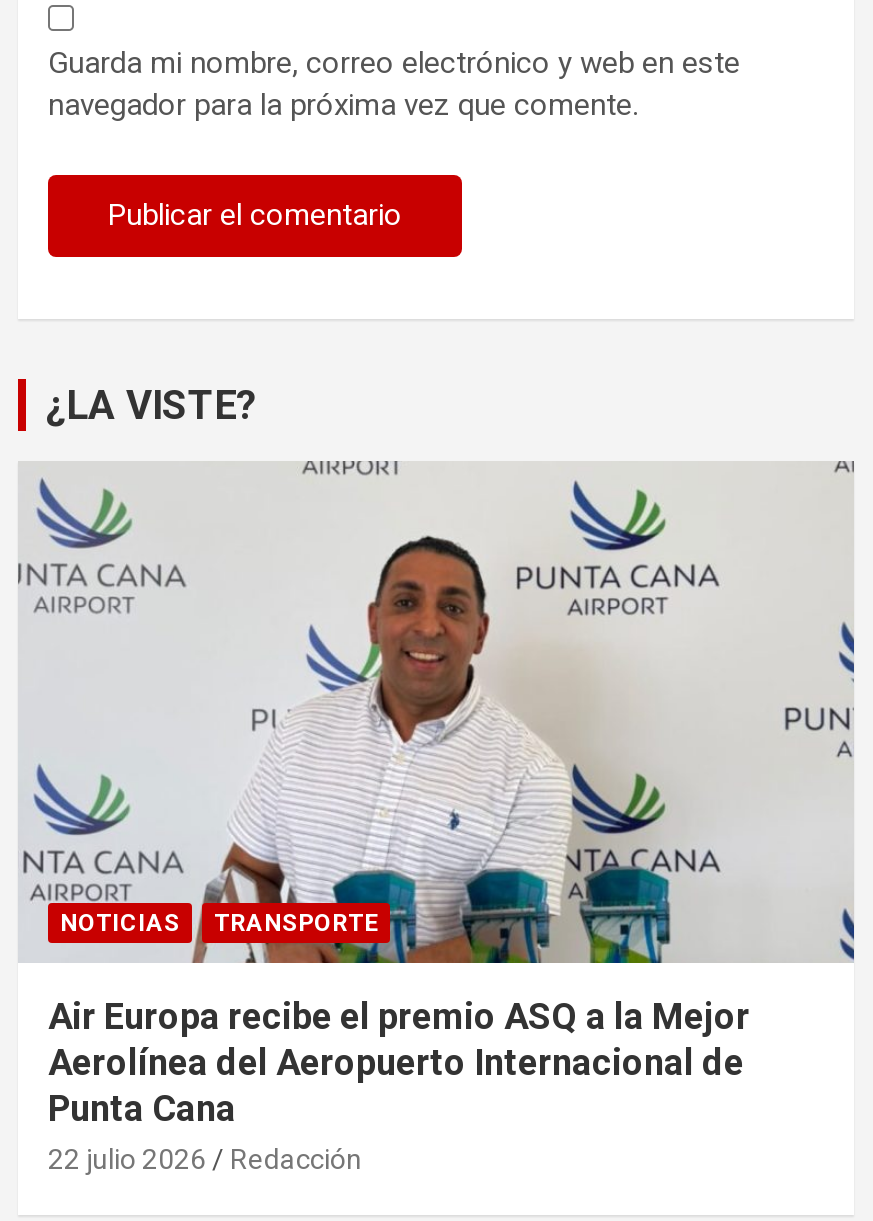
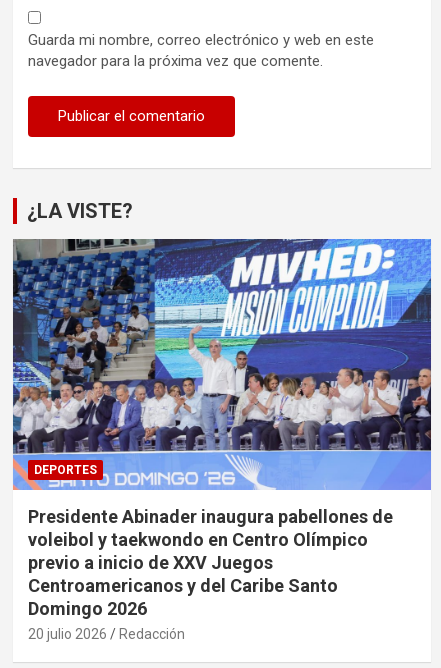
[18,461,856,963] [image] | NOTICIAS | TRANSPORTE -> [12,238,432,491] [image] | DEPORTES
[48,994,750,1174] Air Europa recibe el premio ASQ a la Mejor | Aerolínea del Aeropuerto Internacional de | Punta Cana | 22 julio 2026 -> [28,506,393,642] Presidente Abinader inaugura pabellones de | voleibol y taekwondo en Centro Olímpico | previo a inicio de XXV Juegos | Centroamericanos y del Caribe Santo | Domingo 2026 | 20 julio 2026

